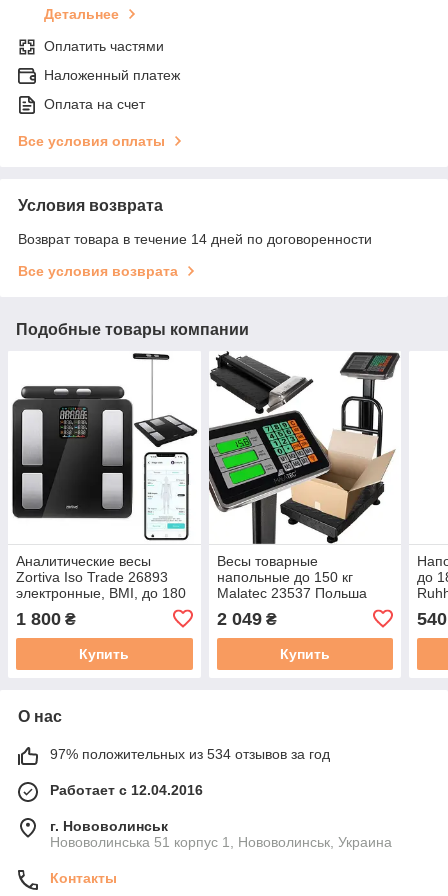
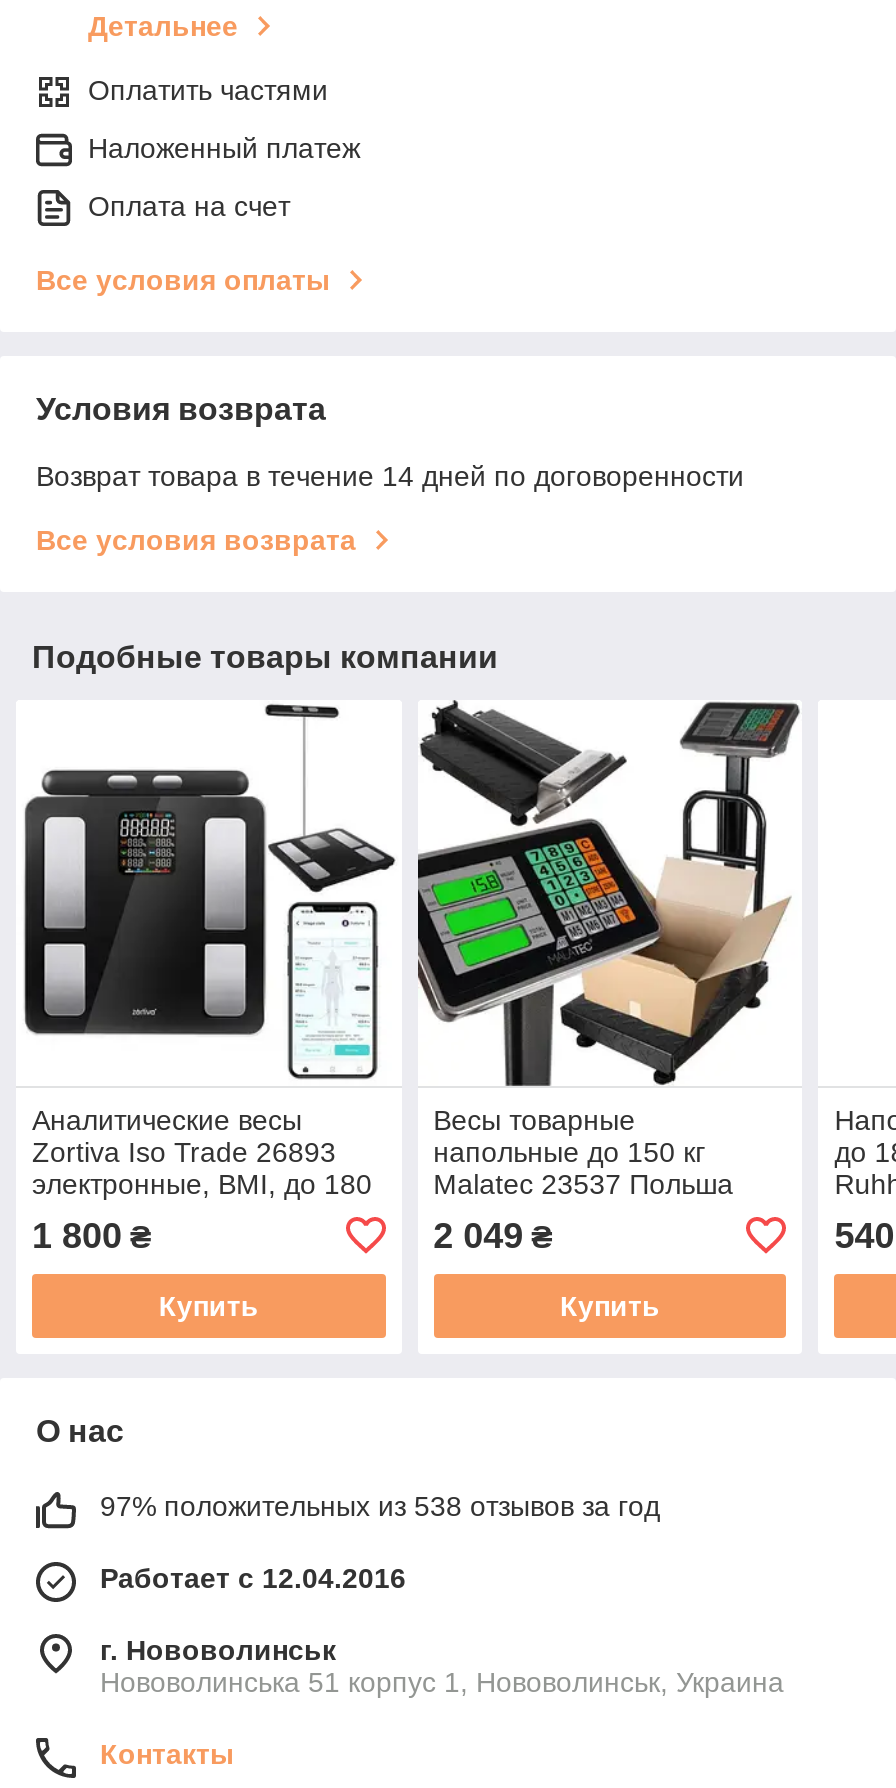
[50,745,330,761] 97% положительных из 534 отзывов за год -> [100,1489,660,1521] 97% положительных из 538 отзывов за год

